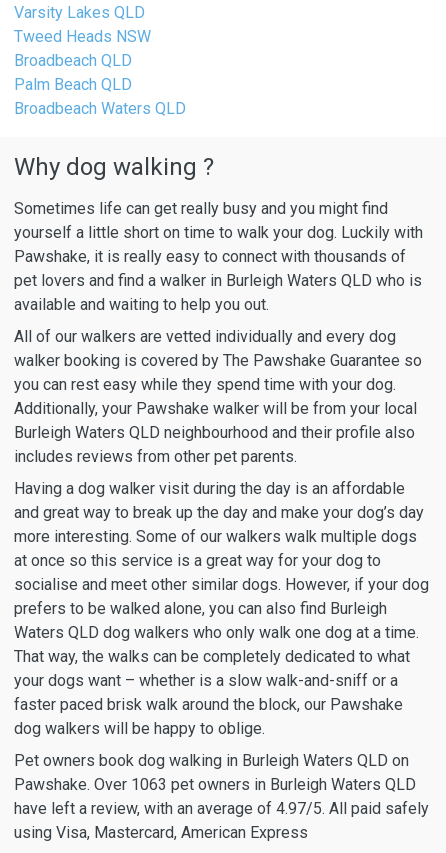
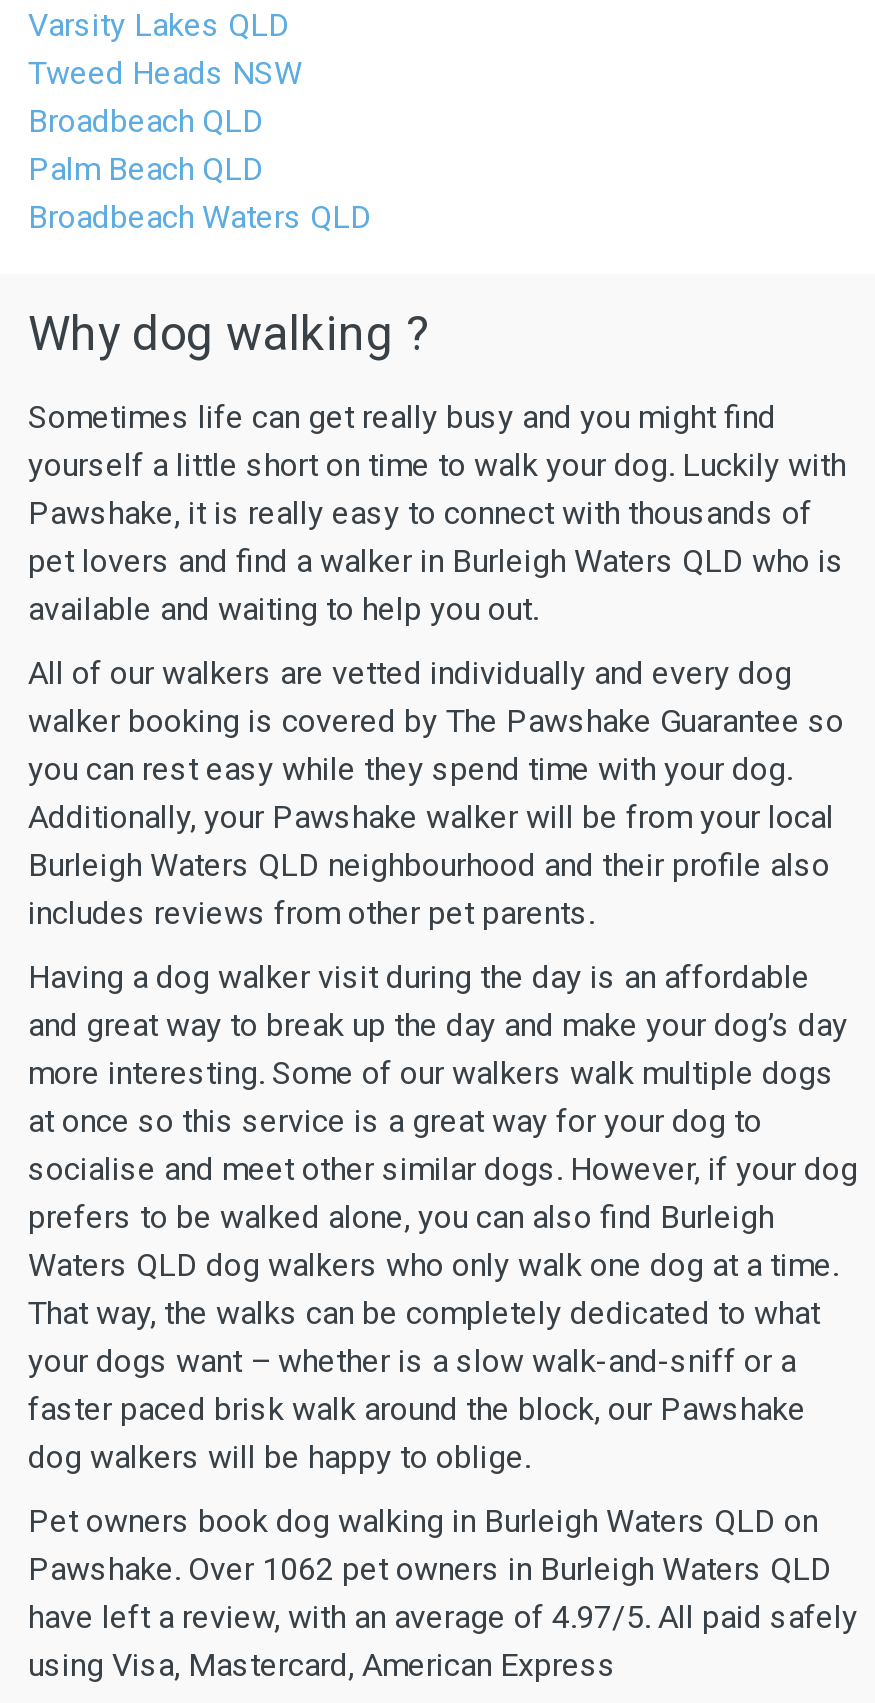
[14,775,416,794] Pawshake. Over 1063 pet owners in Burleigh Waters QLD -> [28,1550,832,1588] Pawshake. Over 1062 pet owners in Burleigh Waters QLD

